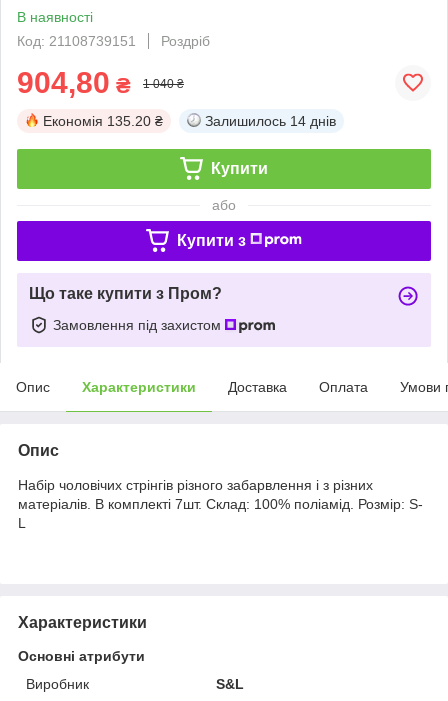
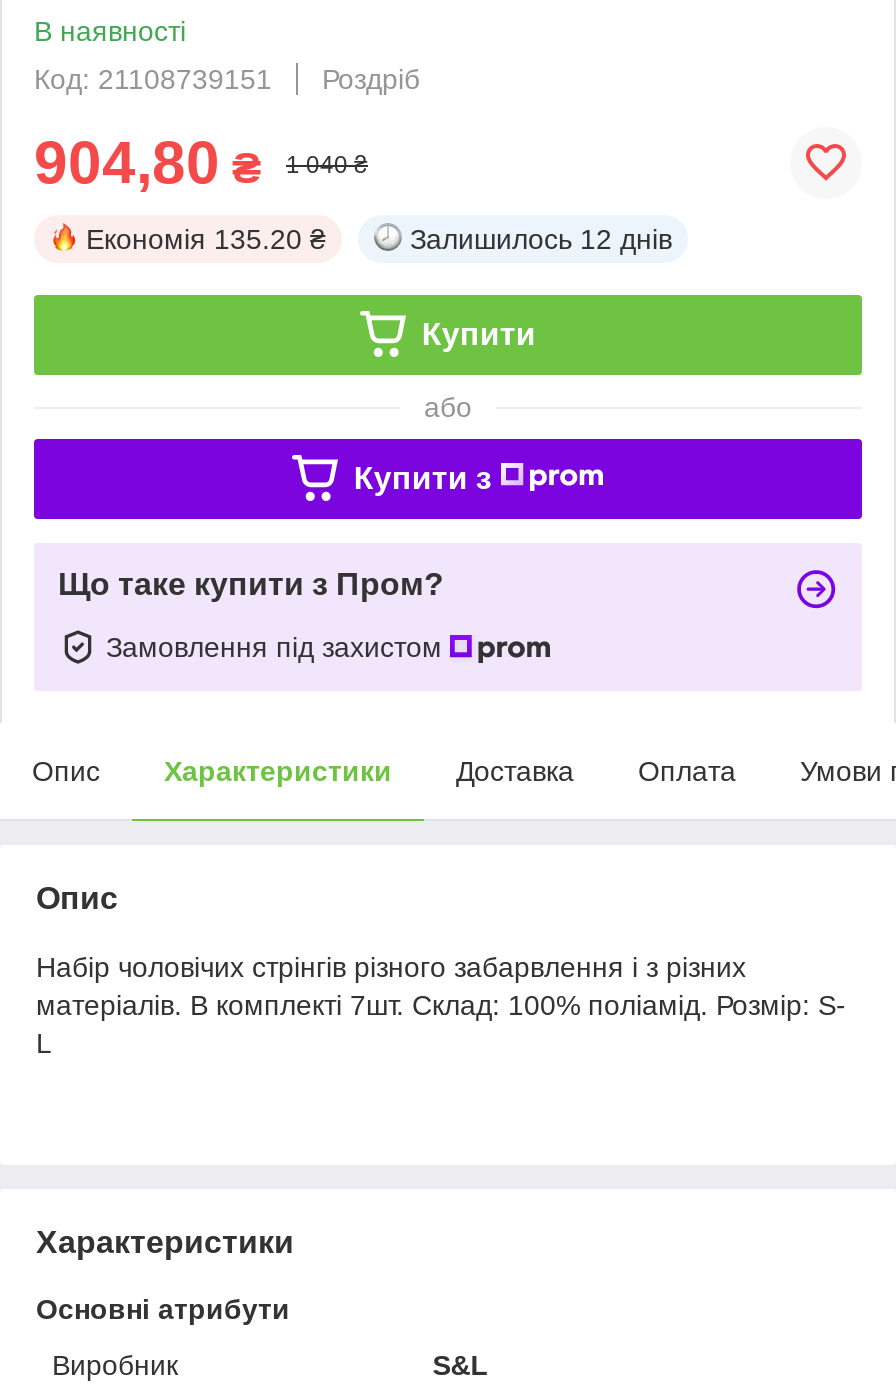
[205,113,336,129] Залишилось 14 днів -> [410,223,672,255] Залишилось 12 днів

